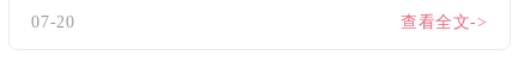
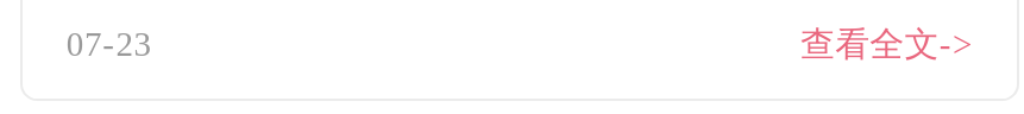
[32,12,75,31] 07-20 -> [66,24,152,62] 07-23

